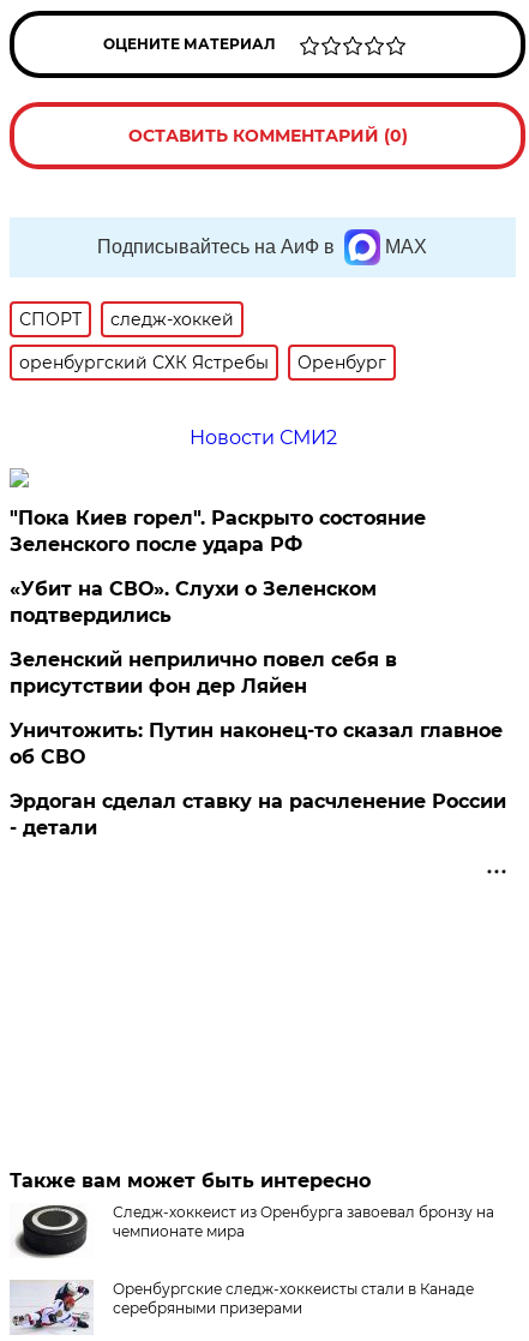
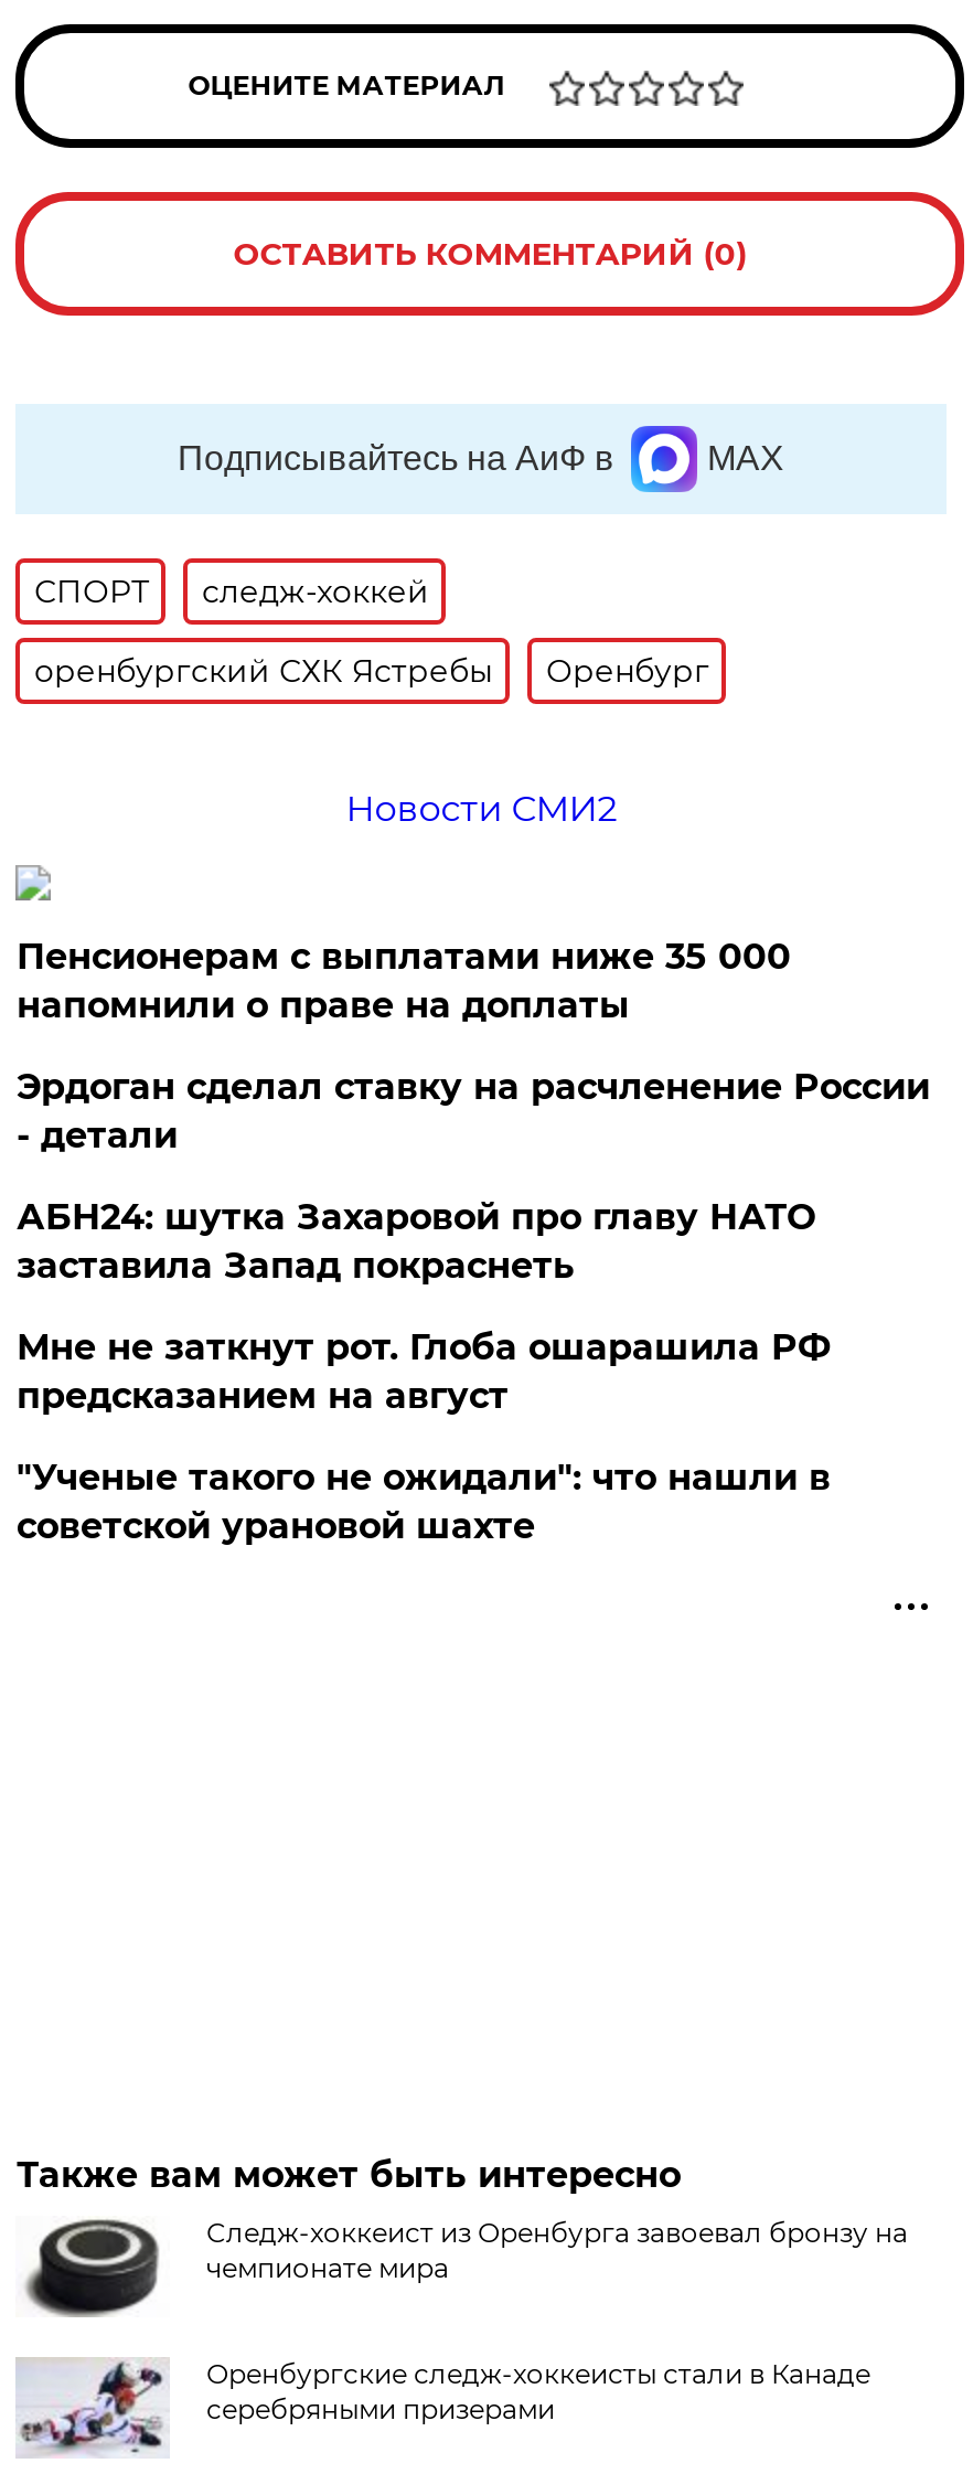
[10,507,503,768] "Пока Киев горел". Раскрыто состояние | Зеленского после удара РФ | «Убит на СВО». Слухи о Зеленском | подтвердились | Зеленский неприлично повел cебя в | присутствии фон дер Ляйен | Уничтожить: Путин наконец-то сказал главное | об СВО -> [16,936,791,1026] Пенсионерам с выплатами ниже 35 000 | напомнили о праве на доплаты
moved [10,790,507,839] -> [16,1066,930,1156]: Эрдоган сделал ставку на расчленение России | - детали
none -> [16,1196,830,1547] АБН24: шутка Захаровой про главу НАТО | заставила Запад покраснеть | Мне не заткнут рот. Глоба ошарашила РФ | предсказанием на август | "Ученые такого не ожидали": что нашли в | советской урановой шахте

